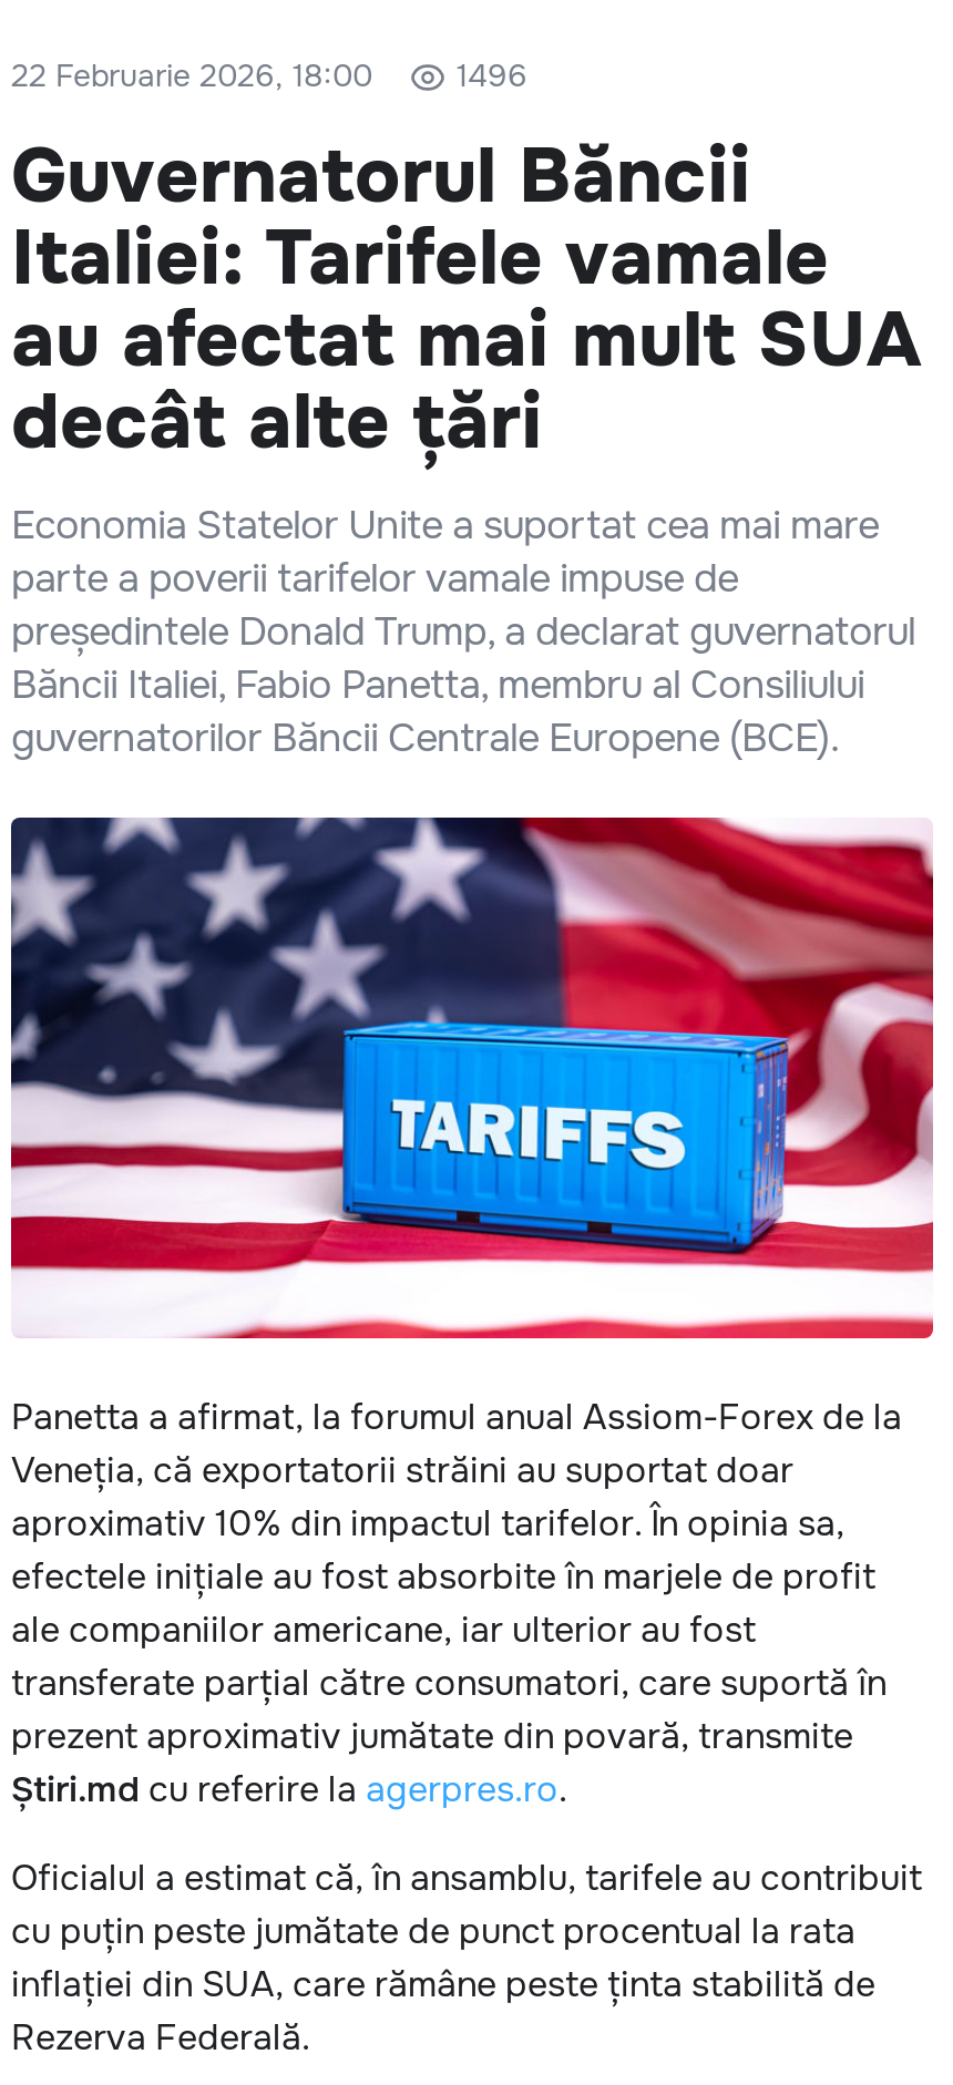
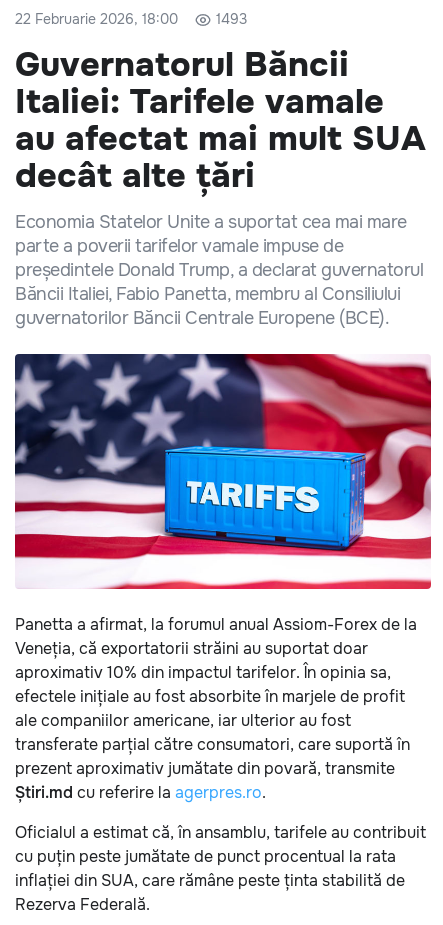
[457,56,527,96] 1496 -> [216,10,247,28] 1493

